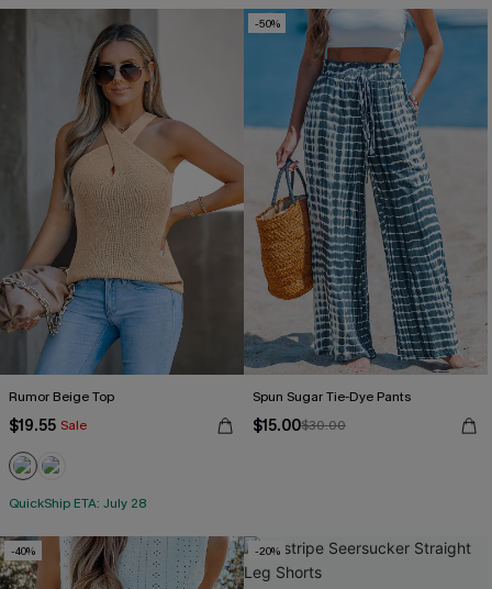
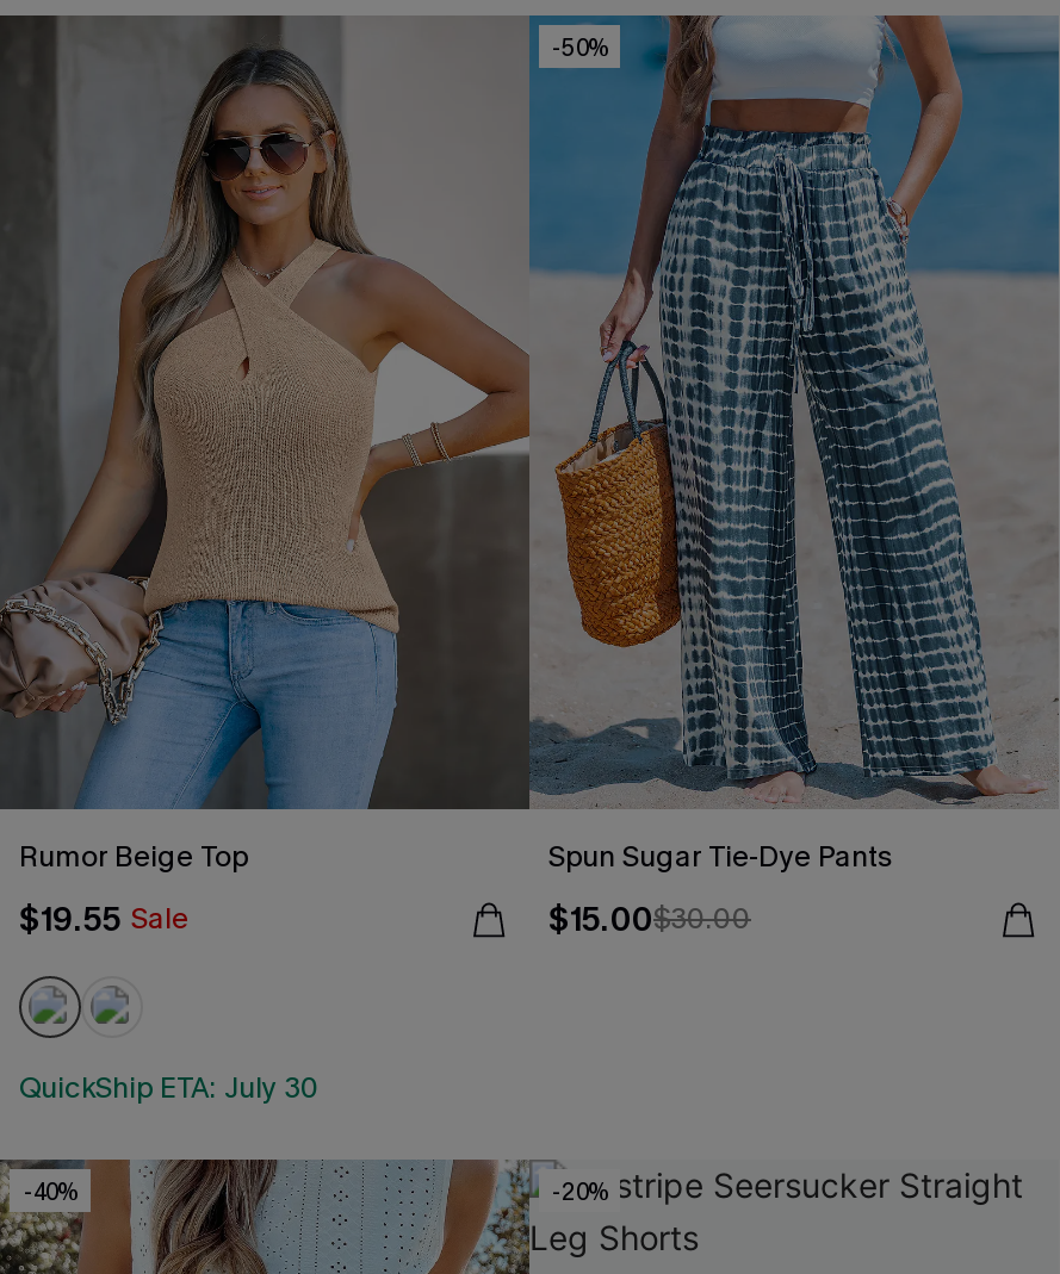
[9,494,147,512] QuickShip ETA: July 28 -> [19,1069,320,1107] QuickShip ETA: July 30

